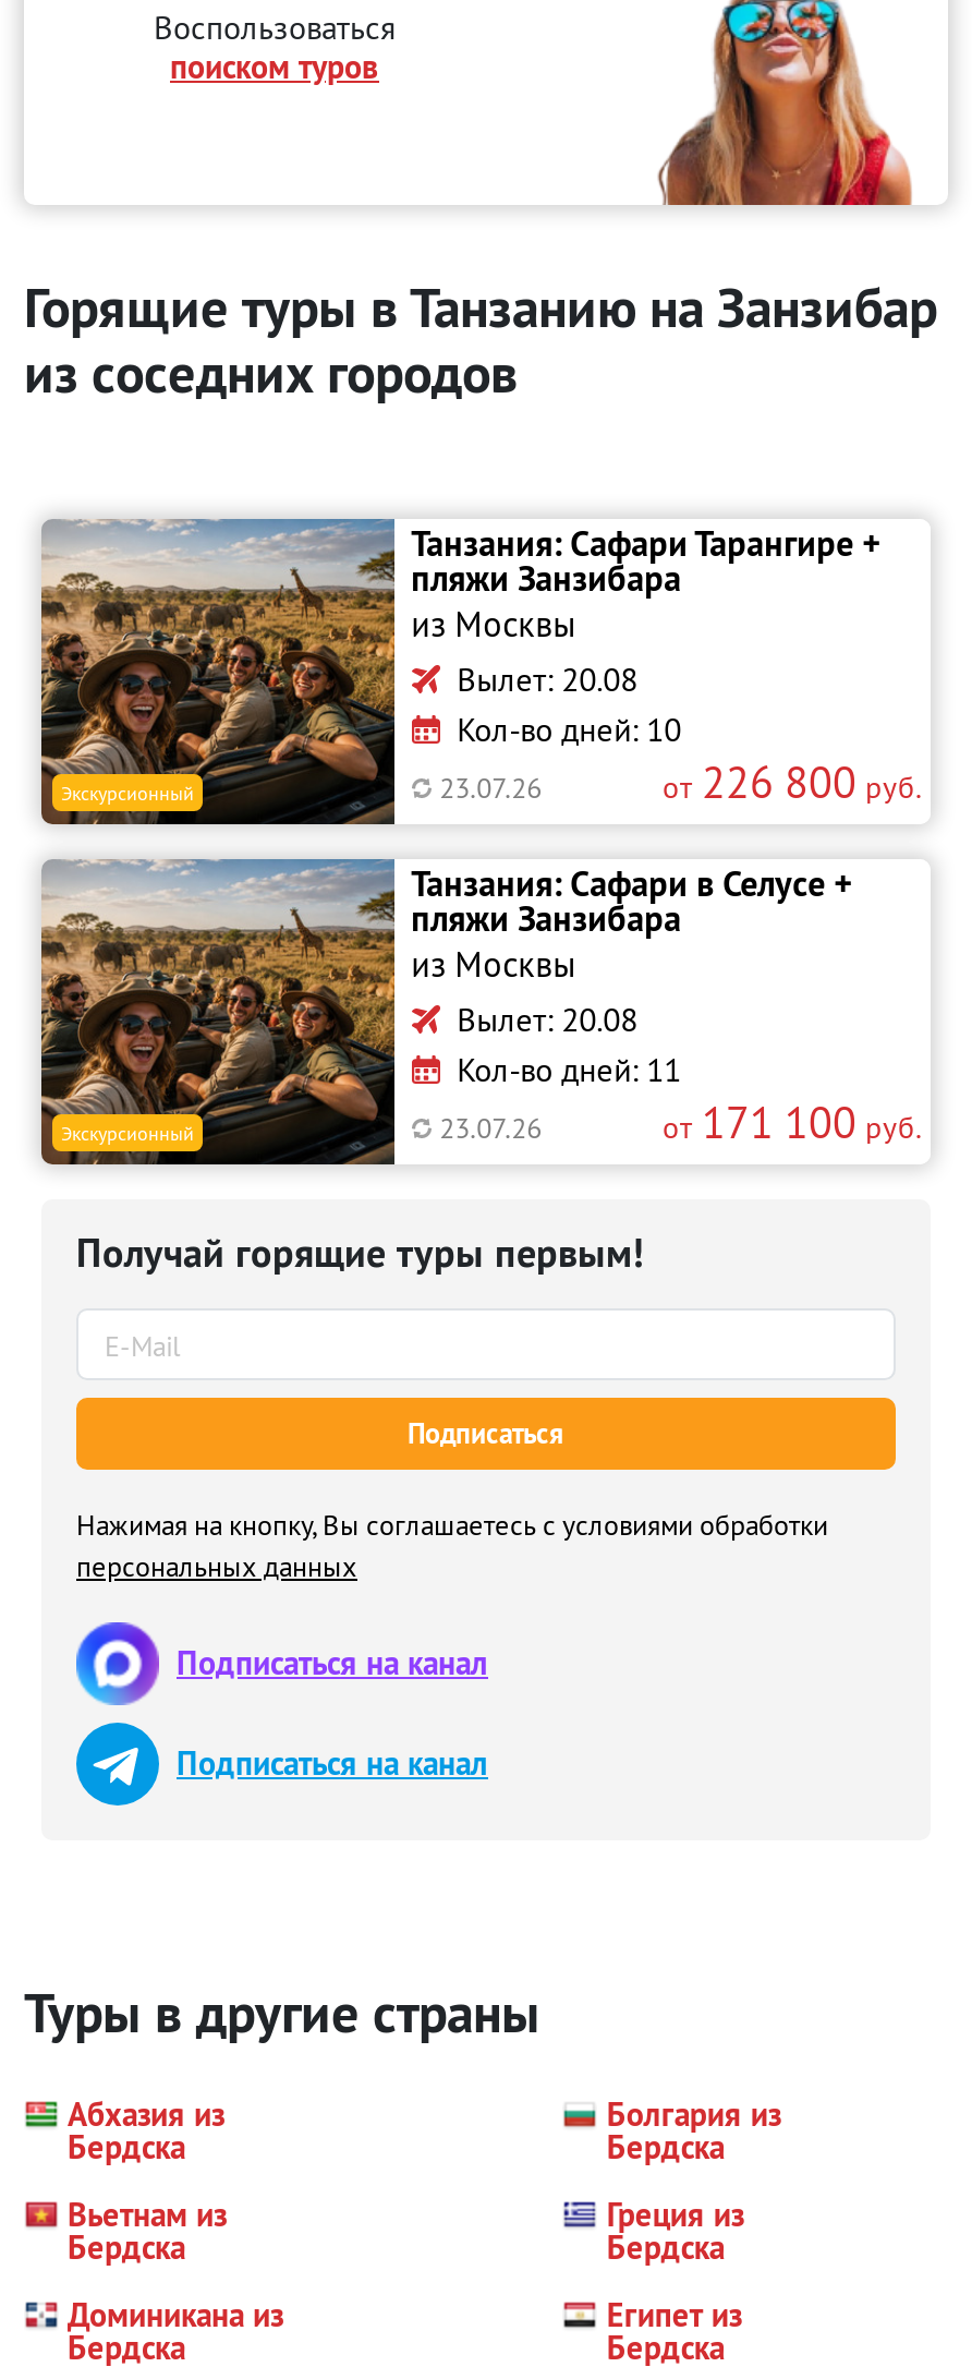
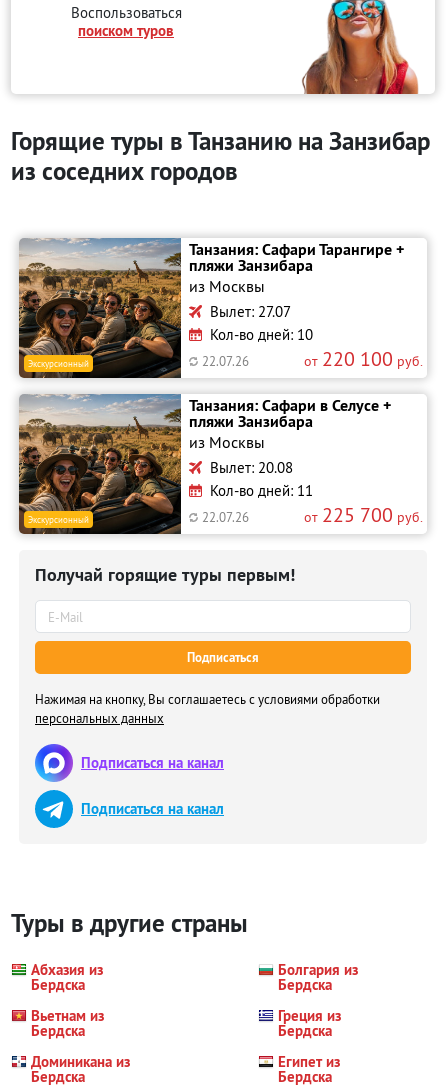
[457,659,638,700] Вылет: 20.08 -> [210,302,291,321] Вылет: 27.07
[663,754,922,809] от 226 800 руб. -> [304,346,423,371] от 220 100 руб.
[439,769,542,804] 23.07.26 -> [202,352,249,368] 22.07.26
[663,1095,922,1149] от 171 100 руб. -> [304,502,423,527] от 225 700 руб.
[439,1109,542,1144] 23.07.26 -> [202,508,249,524] 22.07.26

